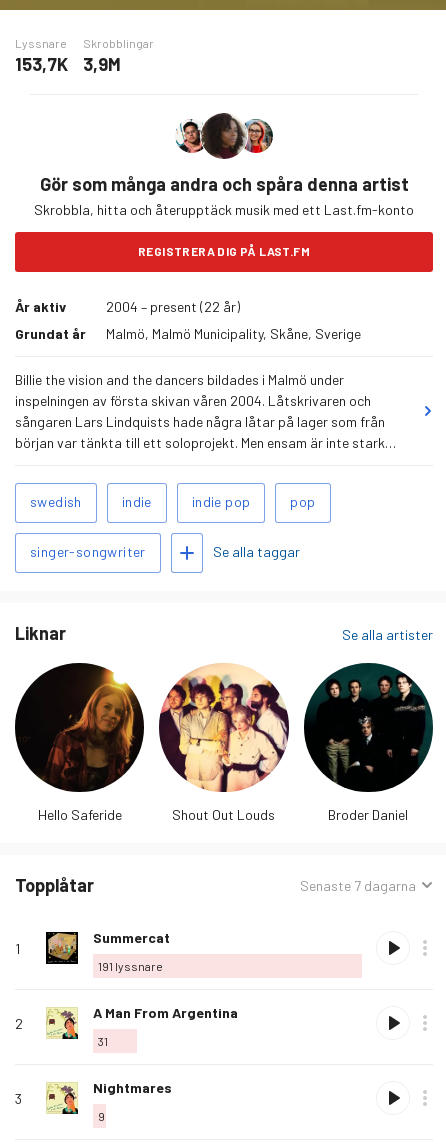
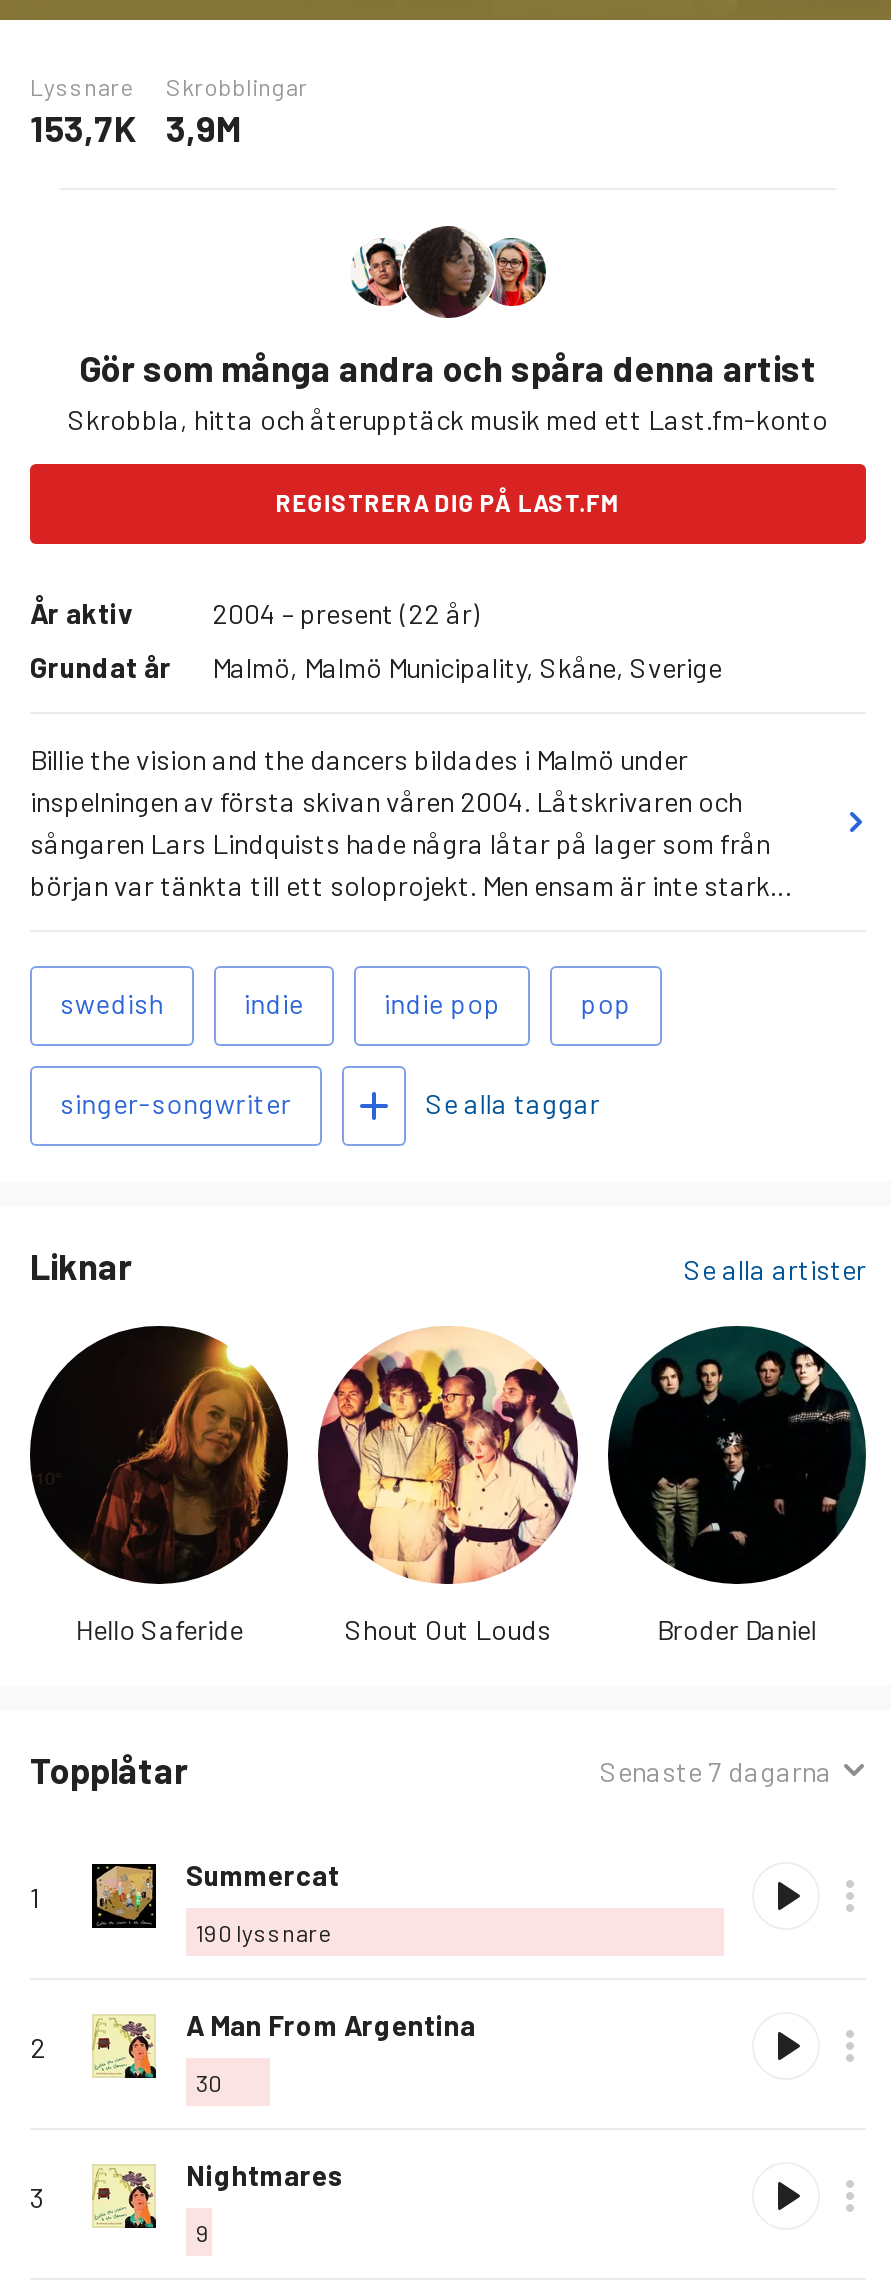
[98,959,163,973] 191 lyssnare -> [196,1919,332,1947] 190 lyssnare
[98,1034,108,1048] 31 -> [196,2069,222,2097] 30

